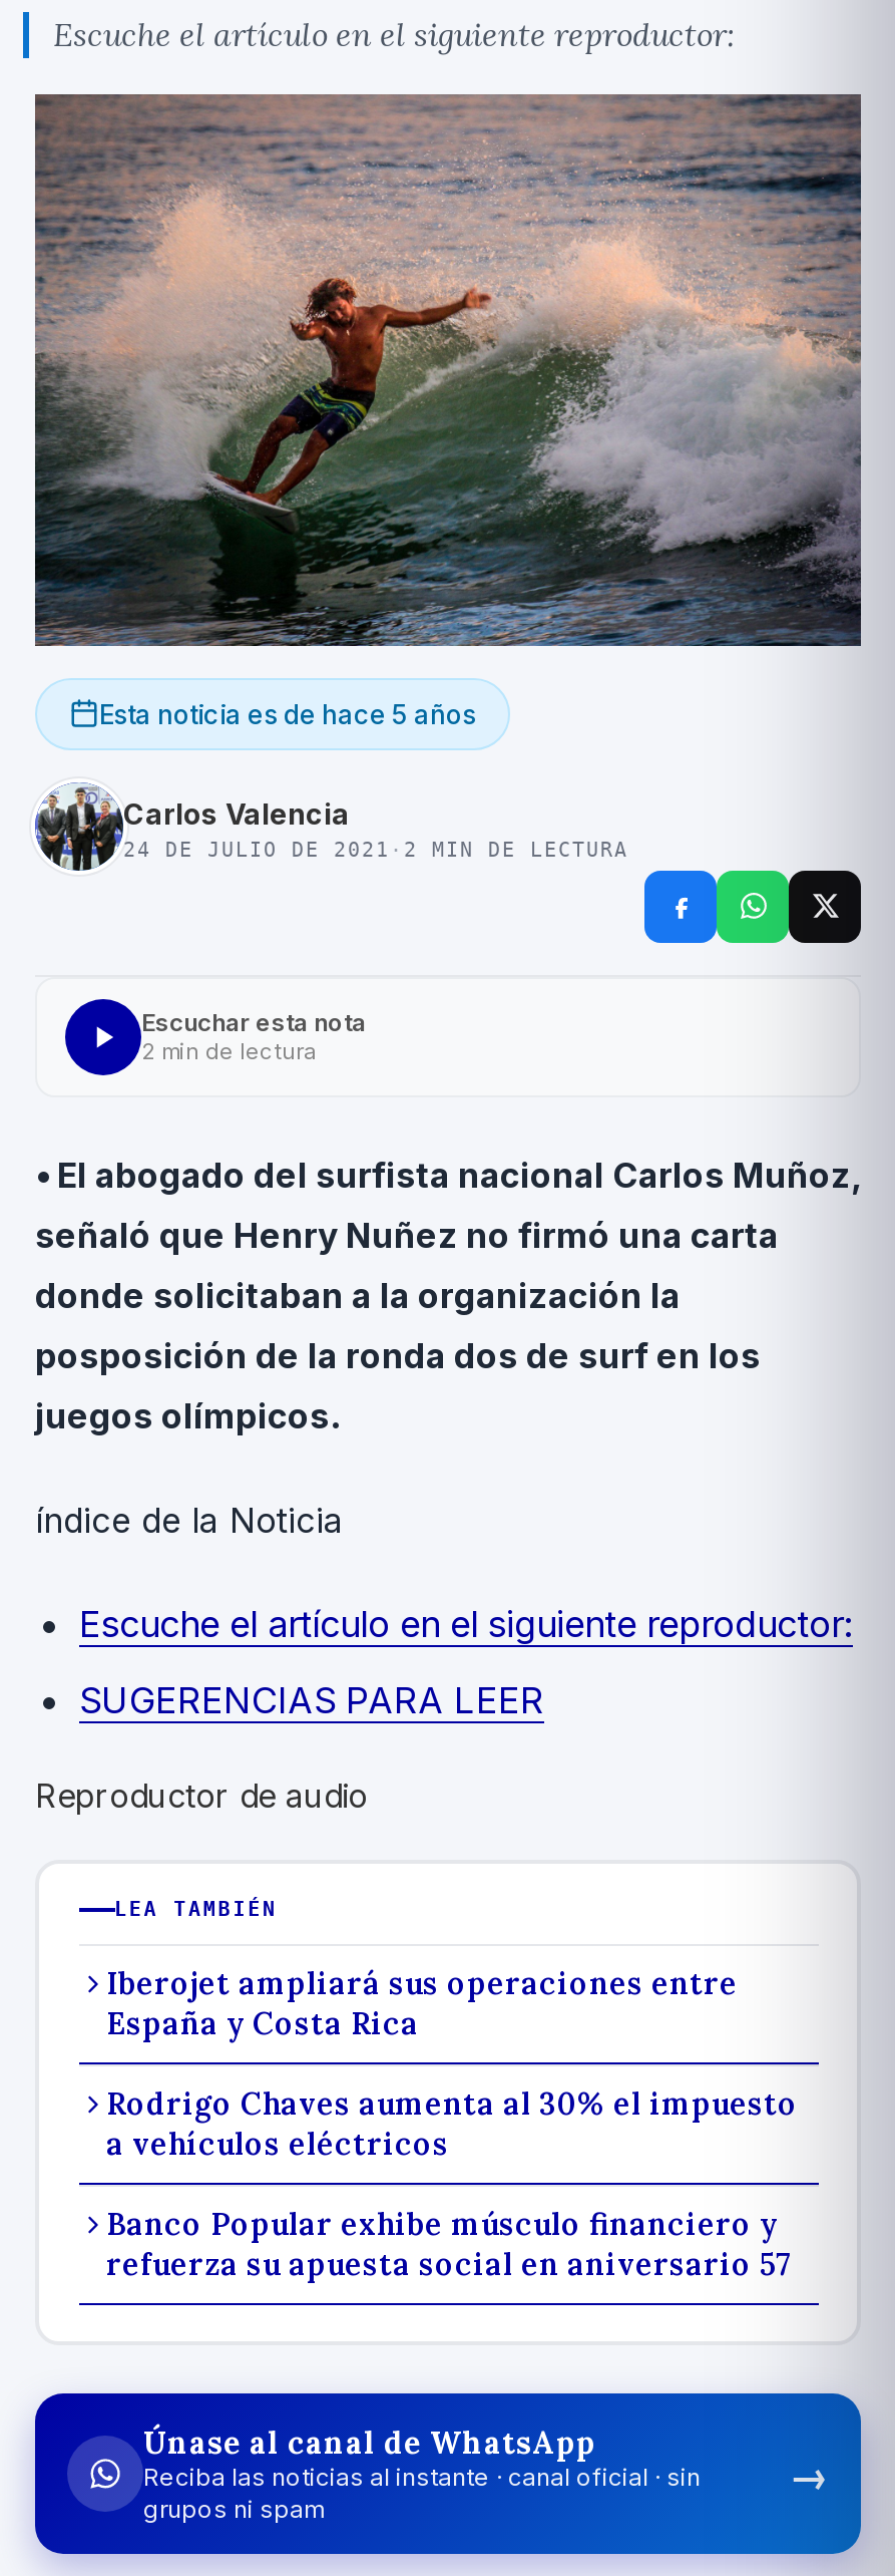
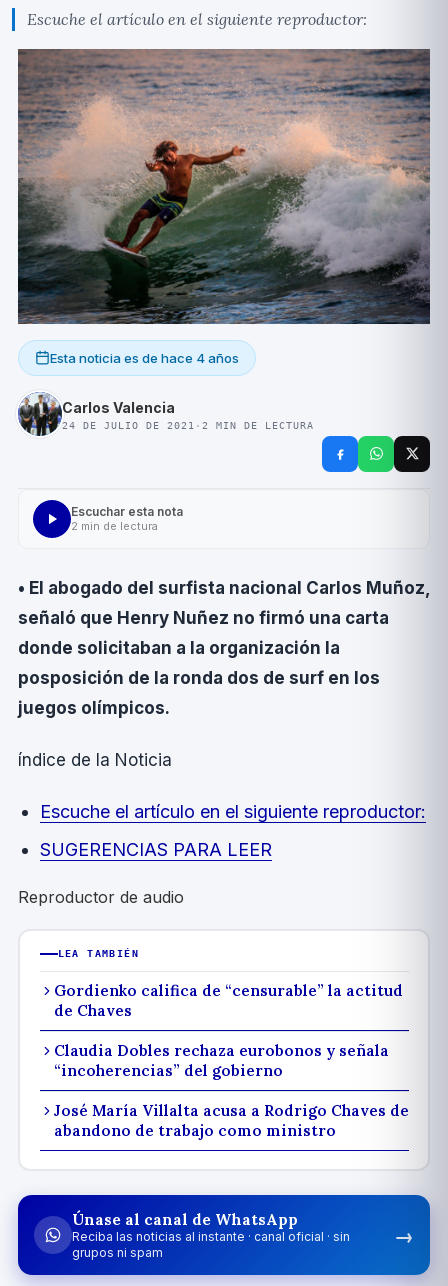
[99,698,476,730] Esta noticia es de hace 5 años -> [50,350,239,366] Esta noticia es de hace 4 años
[106,1965,738,2043] Iberojet ampliará sus operaciones entre | España y Costa Rica -> [53,981,402,1020] Gordienko califica de “censurable” la actitud | de Chaves
[106,2085,798,2163] Rodrigo Chaves aumenta al 30% el impuesto | a vehículos eléctricos -> [53,1041,388,1080] Claudia Dobles rechaza eurobonos y señala | “incoherencias” del gobierno
[106,2205,792,2283] Banco Popular exhibe músculo financiero y | refuerza su apuesta social en aniversario 57 -> [53,1101,408,1140] José María Villalta acusa a Rodrigo Chaves de | abandono de trabajo como ministro

